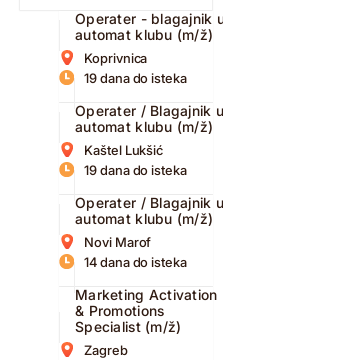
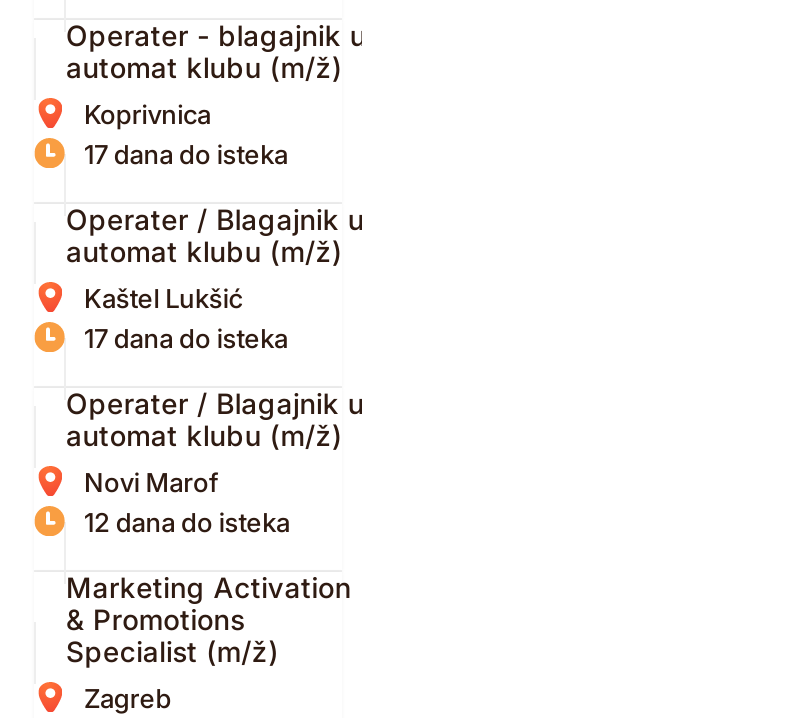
[84,70,187,86] 19 dana do isteka -> [84,138,288,170] 17 dana do isteka
[84,162,187,178] 19 dana do isteka -> [84,322,288,354] 17 dana do isteka
[84,254,187,270] 14 dana do isteka -> [84,506,290,538] 12 dana do isteka

